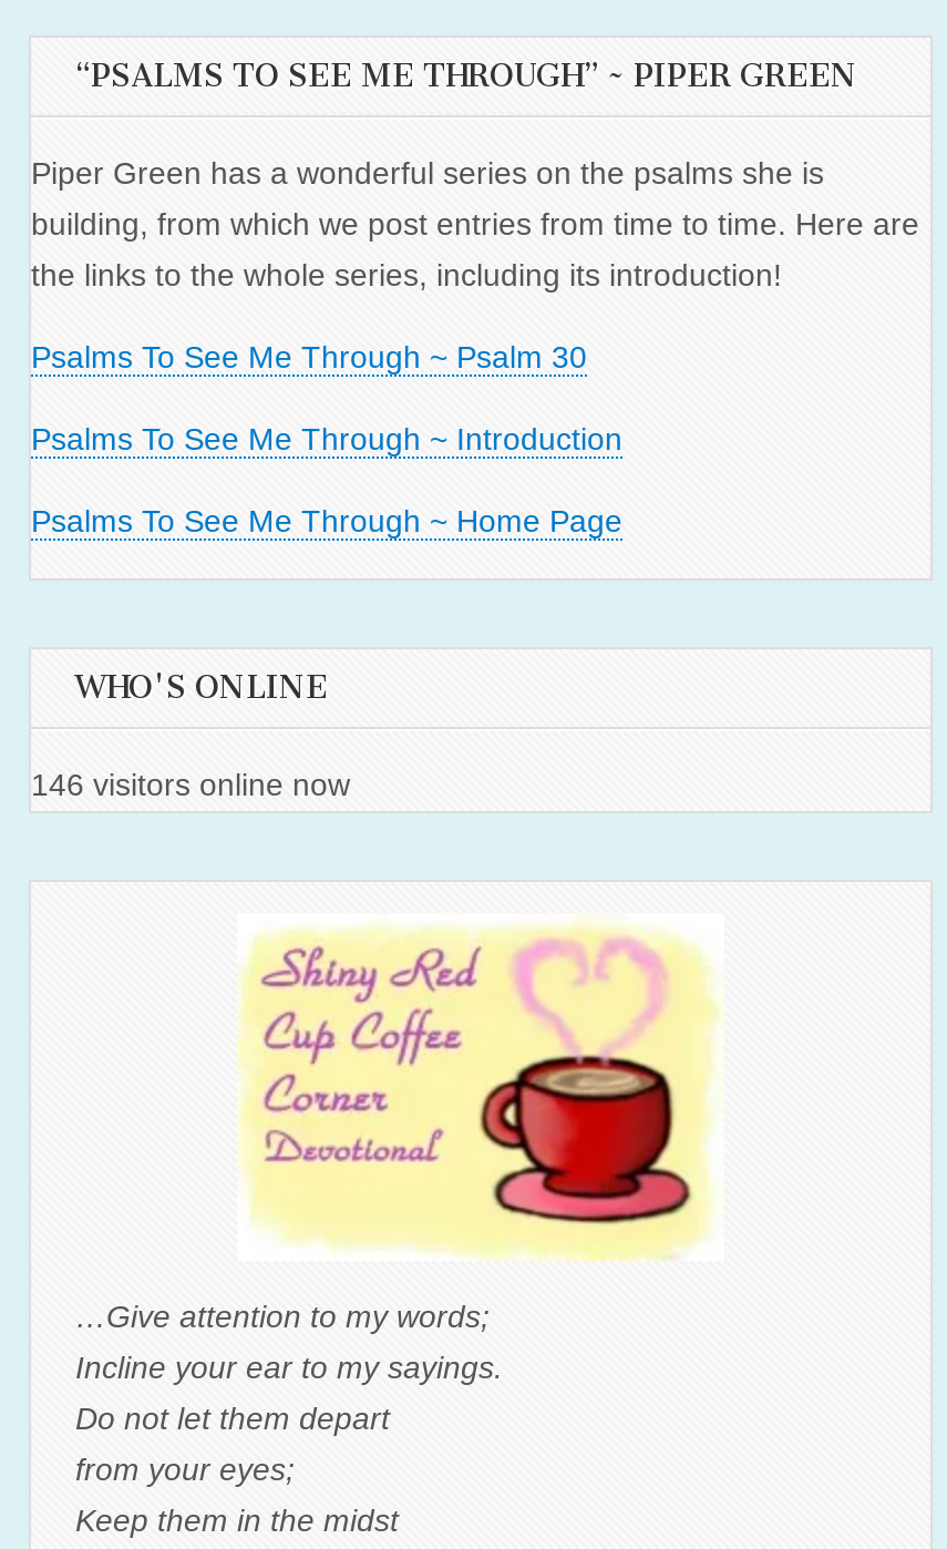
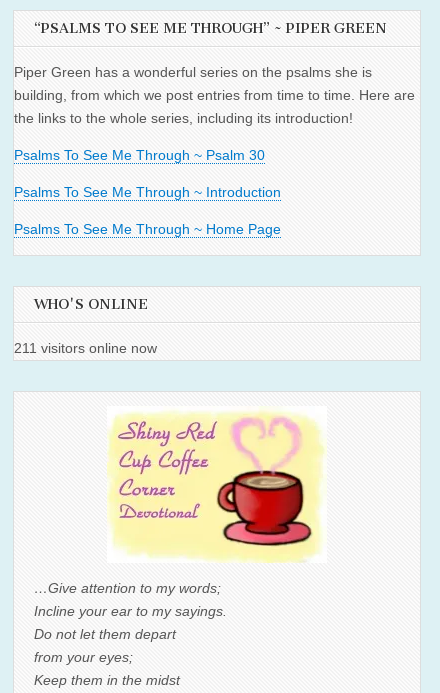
[31,766,350,802] 146 visitors online now -> [14,340,157,356] 211 visitors online now

